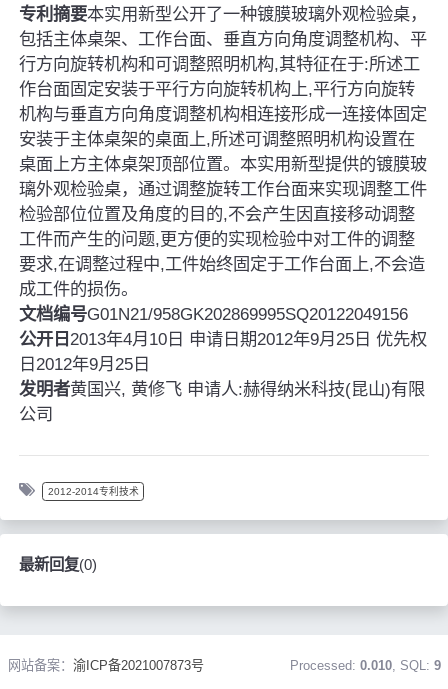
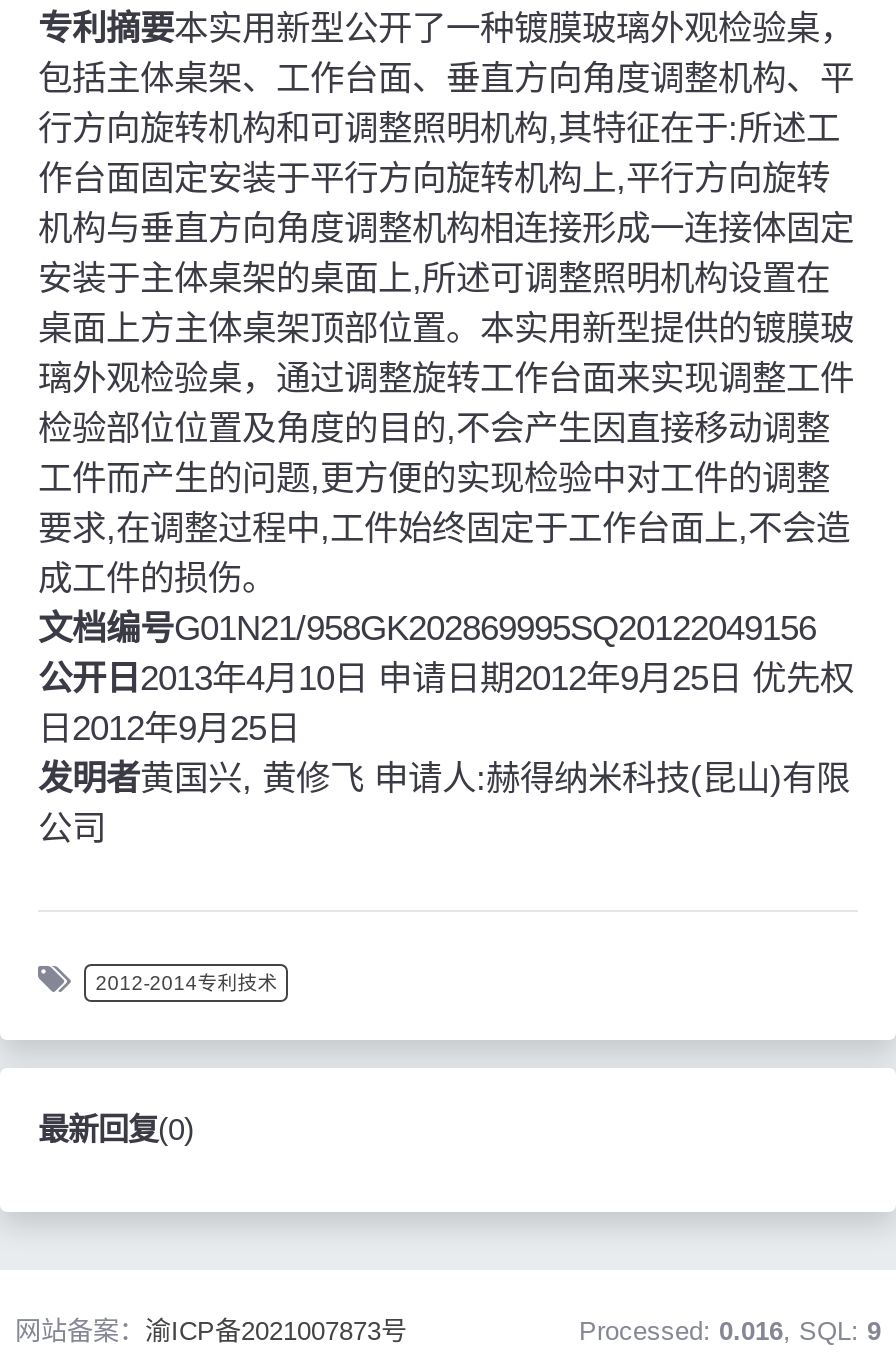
[289,658,440,673] Processed: 0.010, SQL: 9 -> [579,1317,881,1347] Processed: 0.016, SQL: 9

